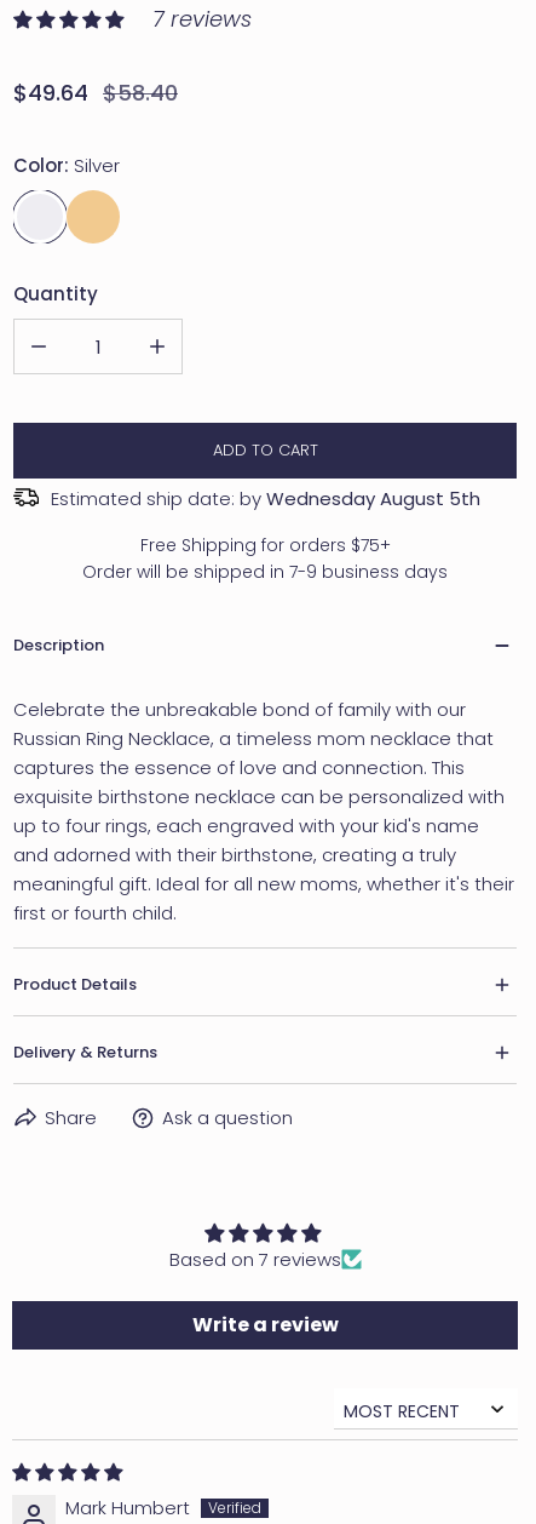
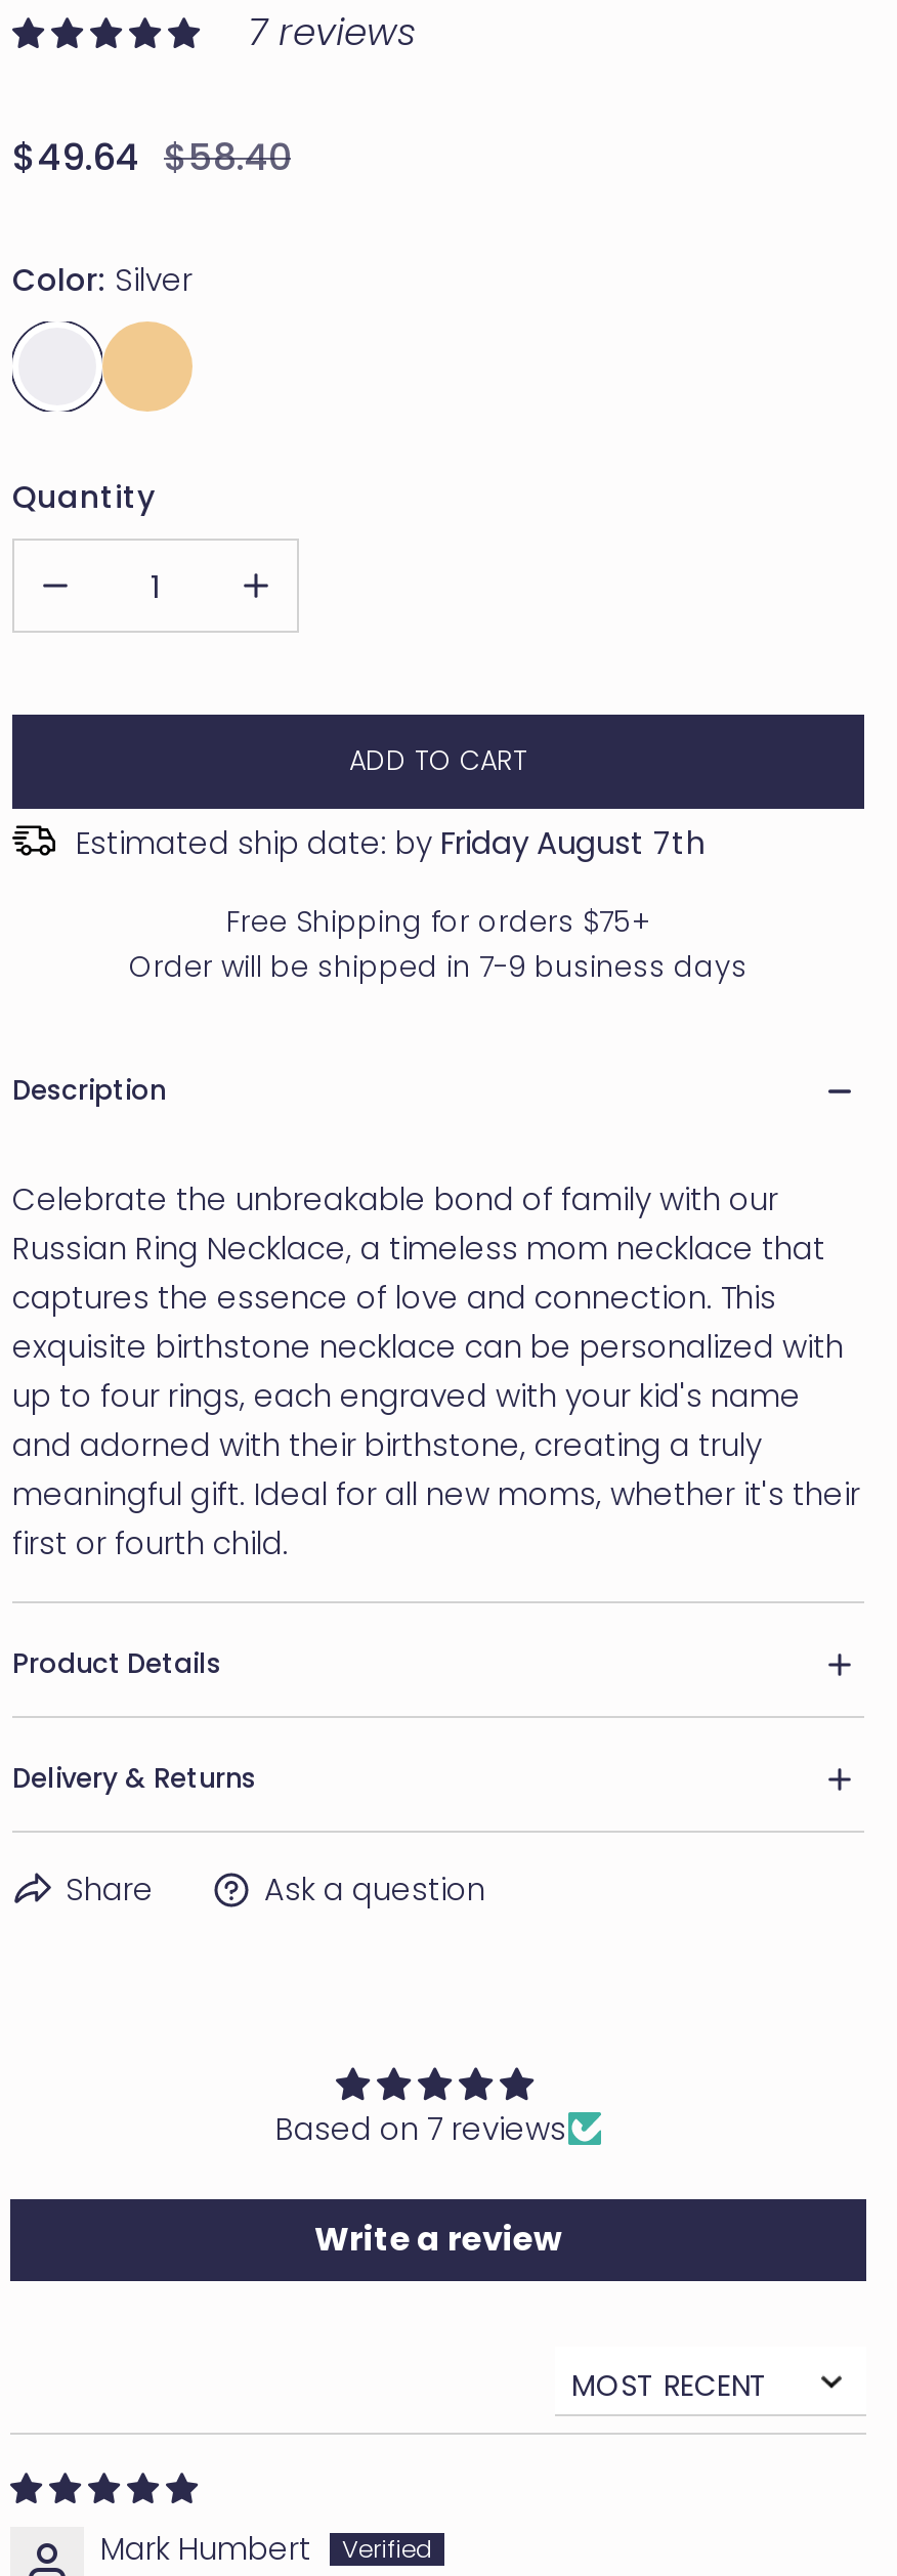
[51,486,480,511] Estimated ship date: by Wednesday August 5th -> [76,821,704,864] Estimated ship date: by Friday August 7th

